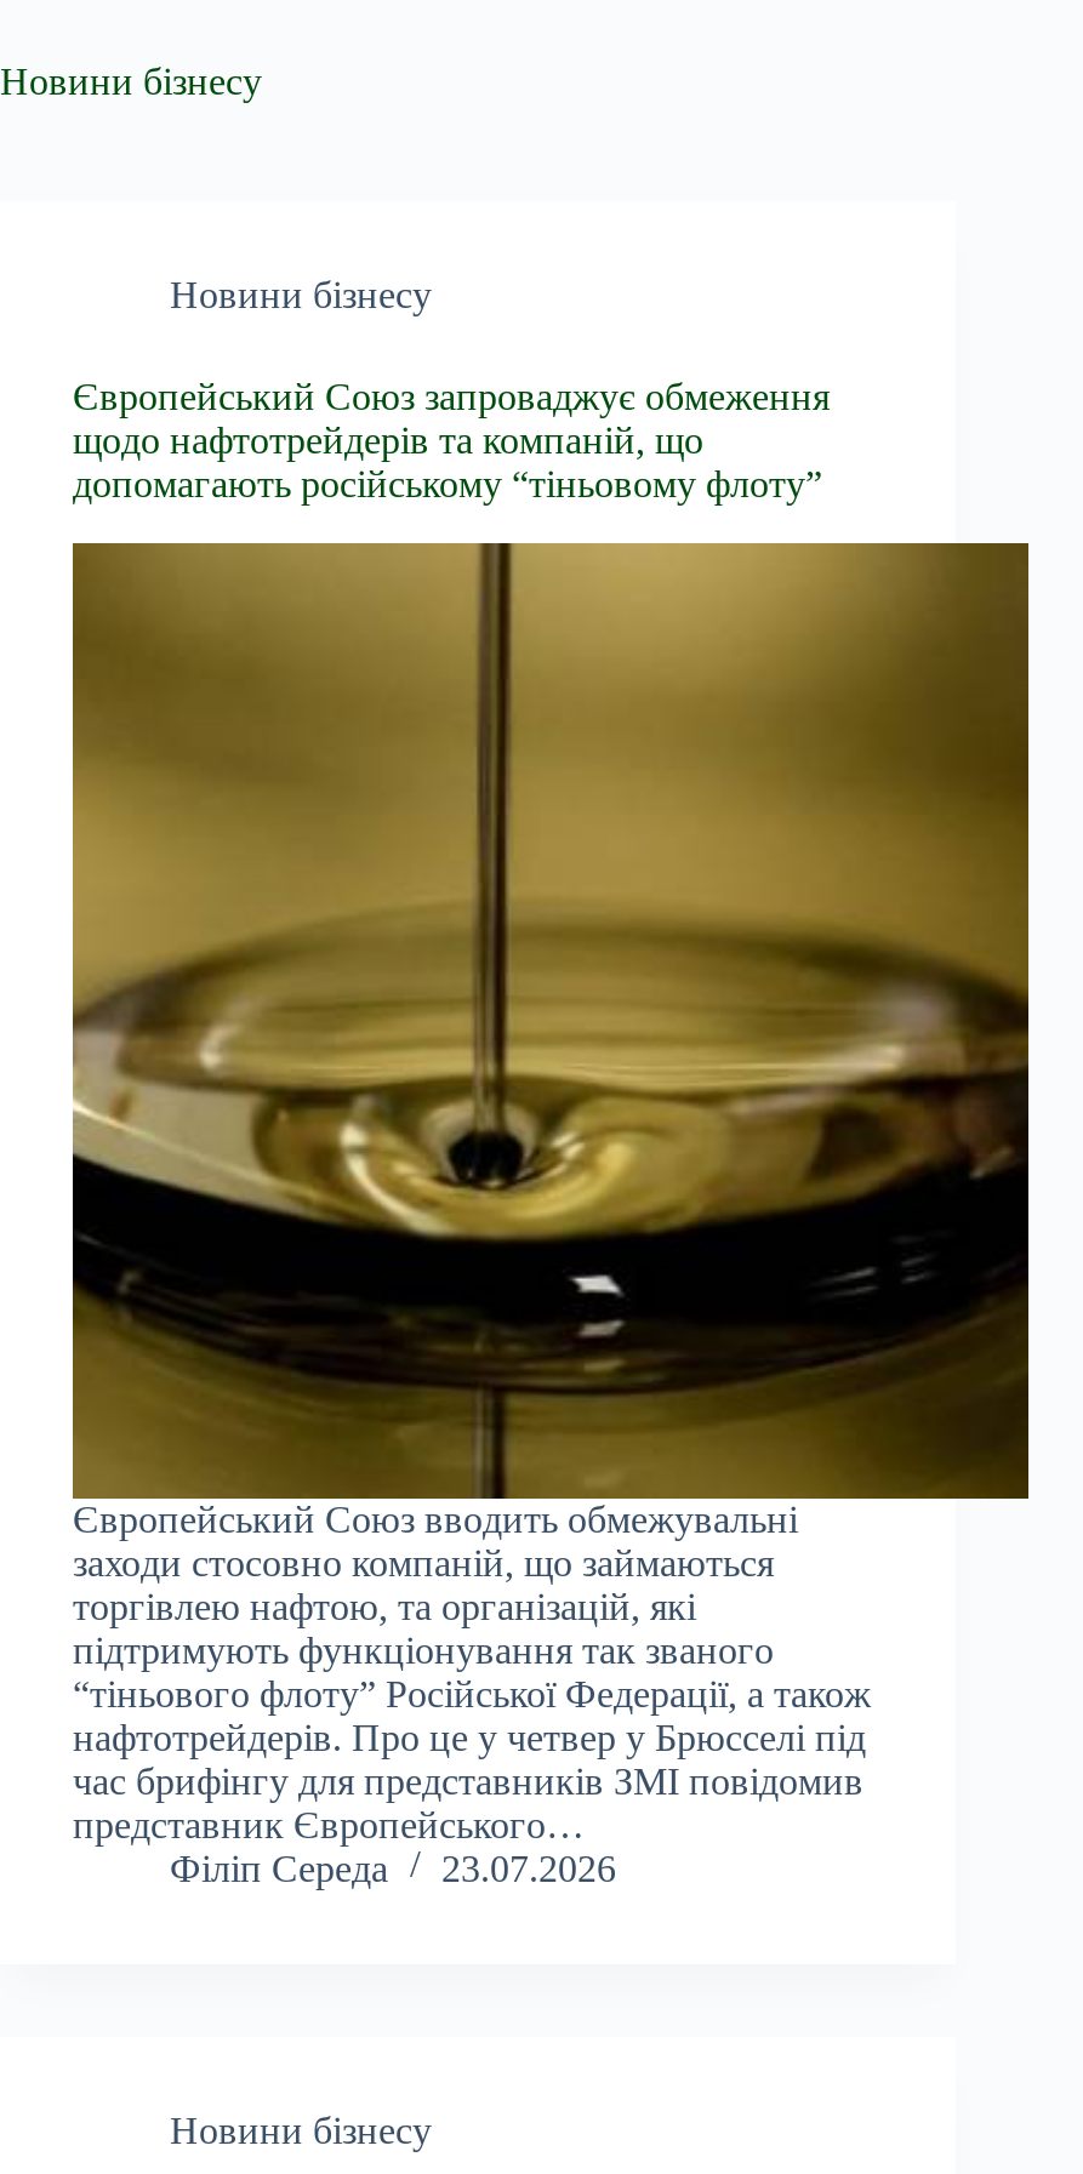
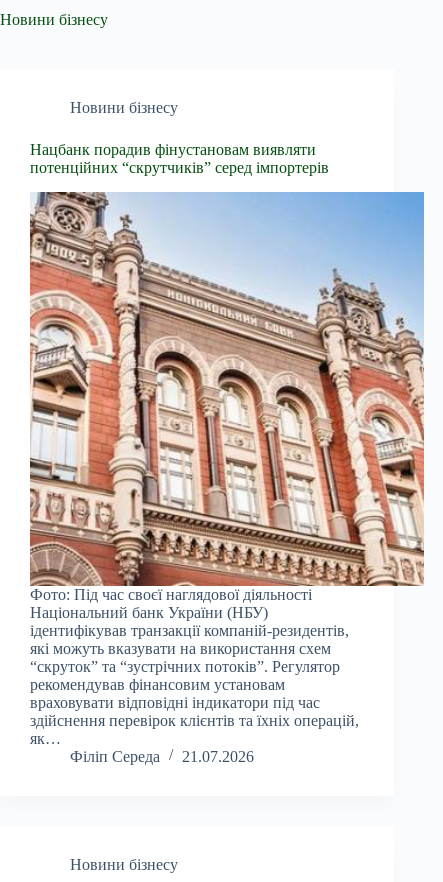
[73,376,830,504] Європейський Союз запроваджує обмеження | щодо нафтотрейдерів та компаній, що | допомагають російському “тіньовому флоту” -> [30,141,329,176] Нацбанк порадив фінустановам виявляти | потенційних “скрутчиків” серед імпортерів
[70,500,1031,1845] [image] | Європейський Союз вводить обмежувальні | заходи стосовно компаній, що займаються | торгівлею нафтою, та організацій, які | підтримують функціонування так званого | “тіньового флоту” Російської Федерації, а також | нафтотрейдерів. Про це у четвер у Брюсселі під | час брифінгу для представників ЗМІ повідомив | представник Європейського… -> [29,191,425,747] [image] | Фото: Під час своєї наглядової діяльності | Національний банк України (НБУ) | ідентифікував транзакції компаній-резидентів, | які можуть вказувати на використання схем | “скруток” та “зустрічних потоків”. Регулятор | рекомендував фінансовим установам | враховувати відповідні індикатори під час | здійснення перевірок клієнтів та їхніх операцій, | як…
[170,1848,616,1889] Філіп Середа 23.07.2026 -> [70,748,254,765] Філіп Середа 21.07.2026

